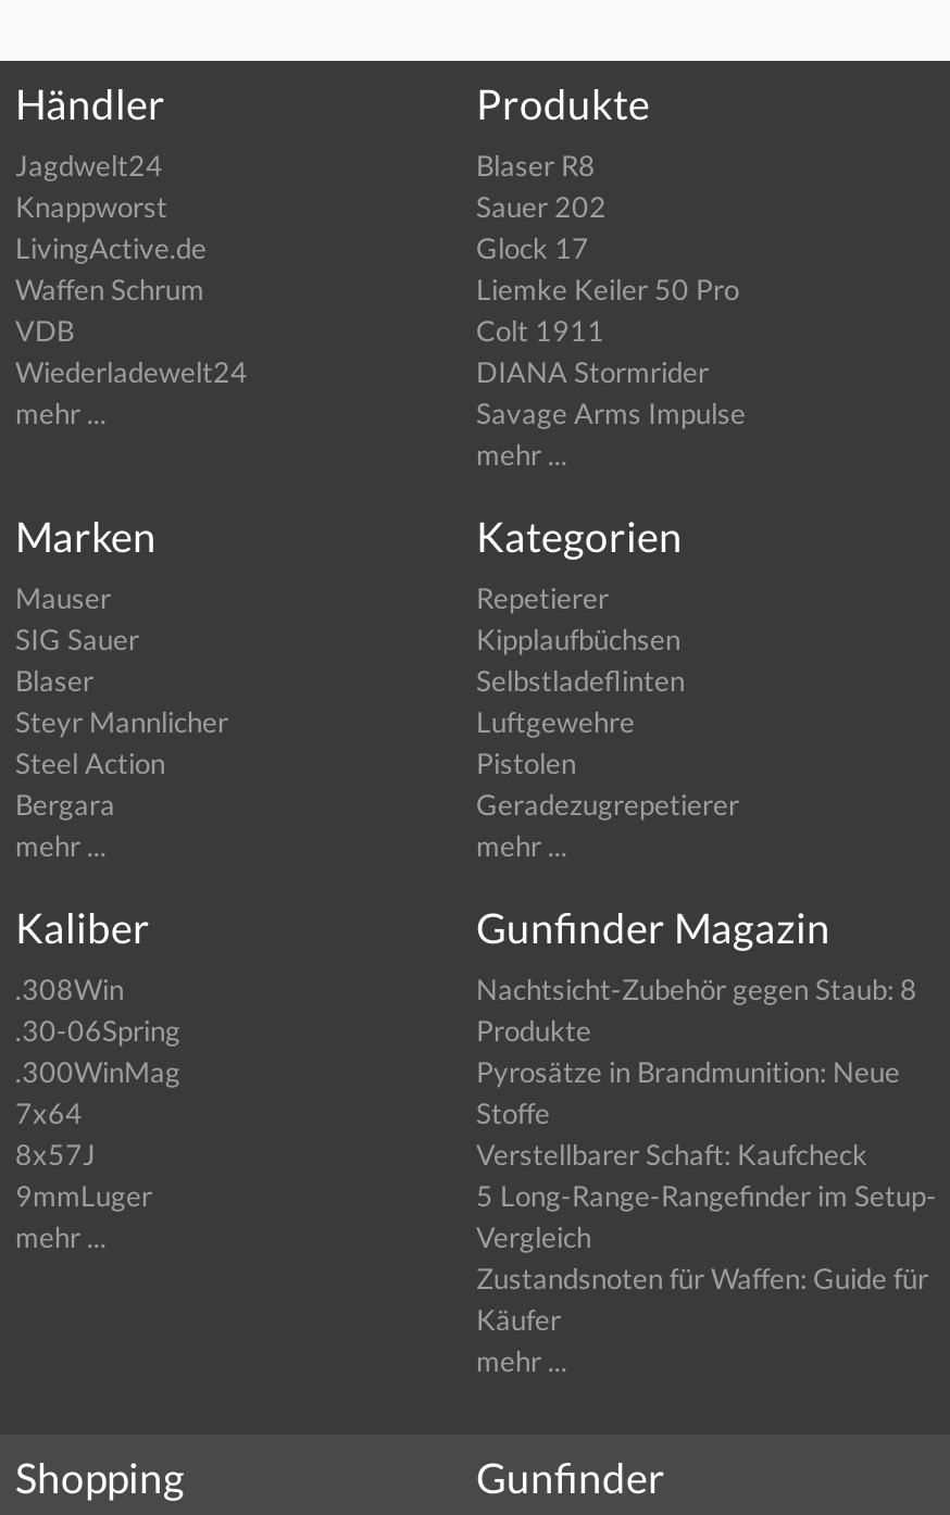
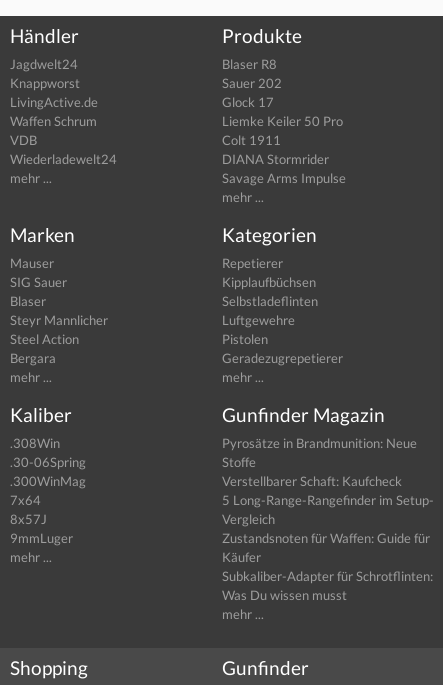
[476,971,917,1047] Nachtsicht-Zubehör gegen Staub: 8 | Produkte -> none
moved [476,1054,937,1336] -> [222,435,434,565]: Pyrosätze in Brandmunition: Neue | Stoffe | Verstellbarer Schaft: Kaufcheck | 5 Long-Range-Rangefinder im Setup- | Vergleich | Zustandsnoten für Waffen: Guide für | Käufer
none -> [222,568,433,603] Subkaliber-Adapter für Schrotflinten: | Was Du wissen musst

